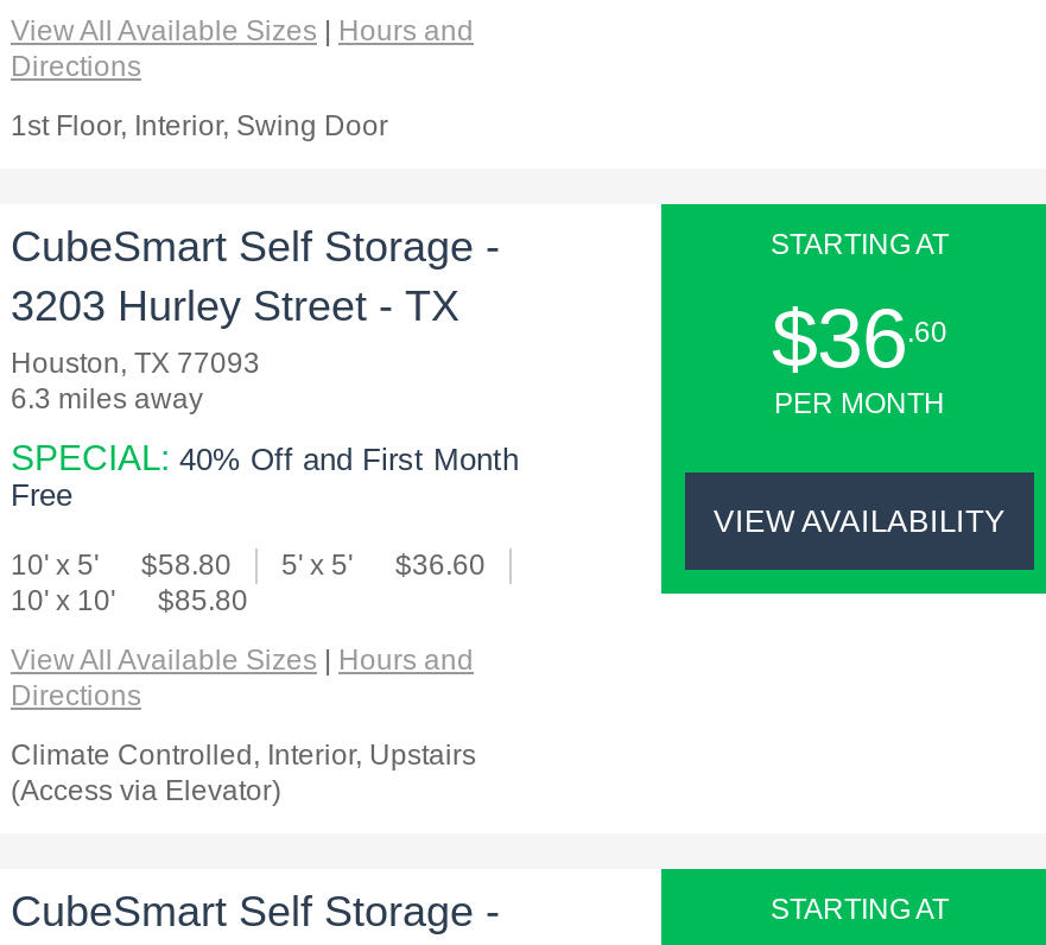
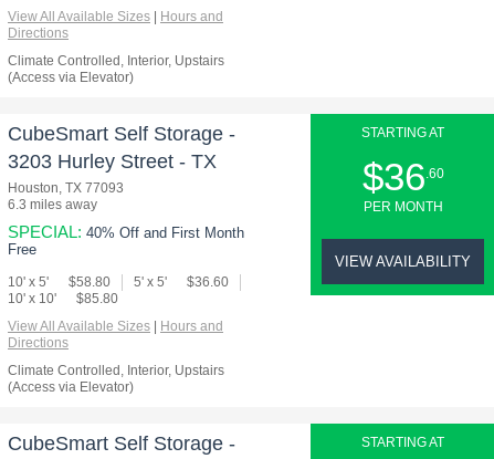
[11,109,388,142] 1st Floor, Interior, Swing Door -> [8,53,224,85] Climate Controlled, Interior, Upstairs | (Access via Elevator)

